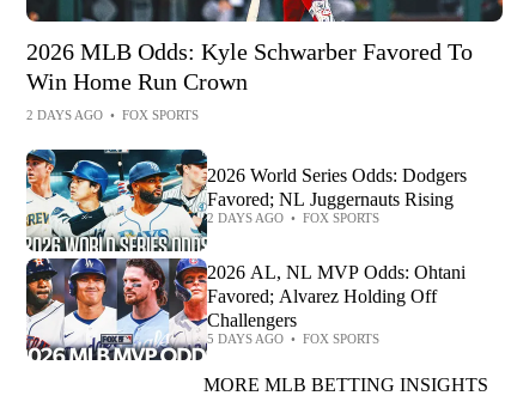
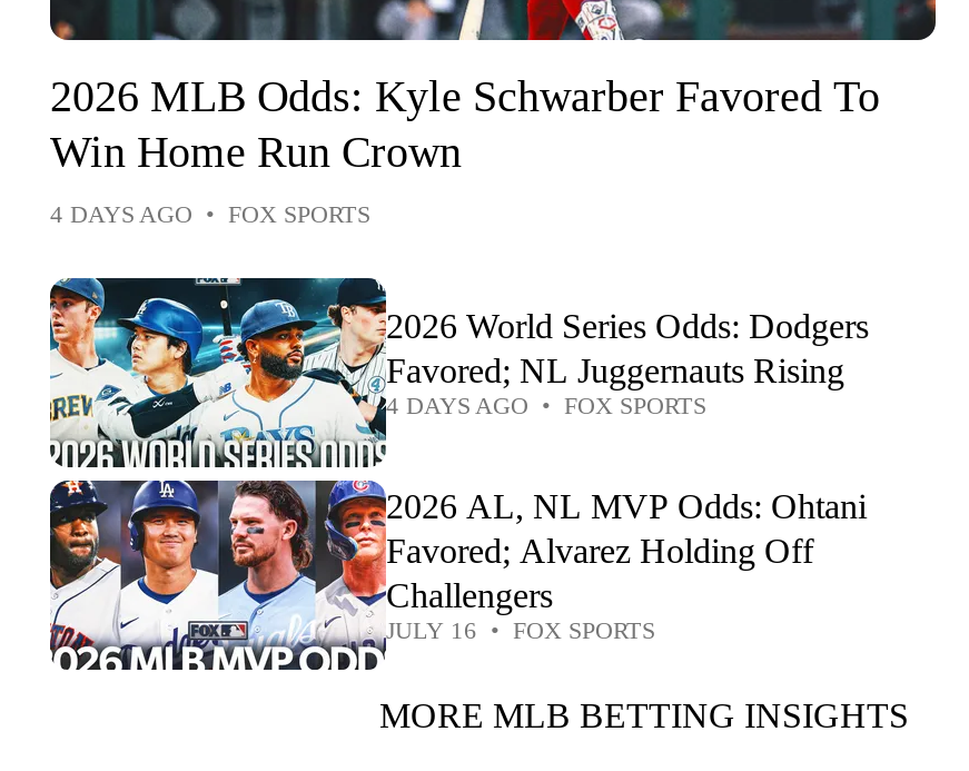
[26,107,199,122] 2 DAYS AGO • FOX SPORTS -> [50,199,370,226] 4 DAYS AGO • FOX SPORTS
[207,210,379,224] 2 DAYS AGO • FOX SPORTS -> [386,391,706,417] 4 DAYS AGO • FOX SPORTS
[207,331,379,345] 5 DAYS AGO • FOX SPORTS -> [386,615,655,642] JULY 16 • FOX SPORTS

